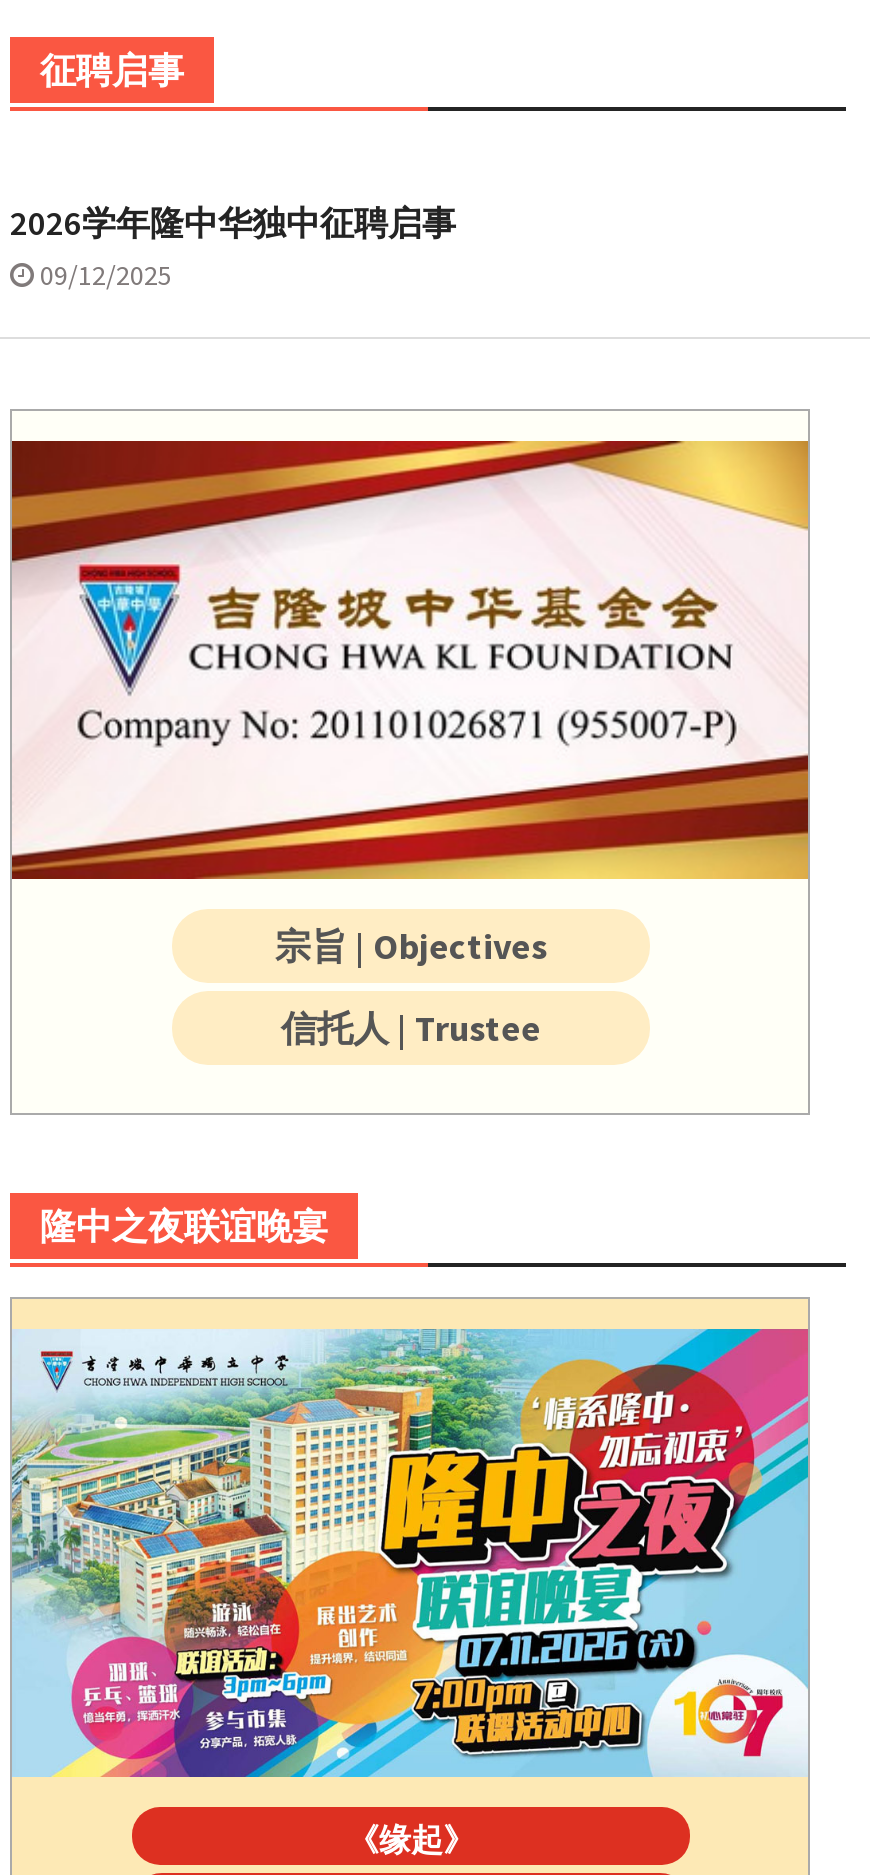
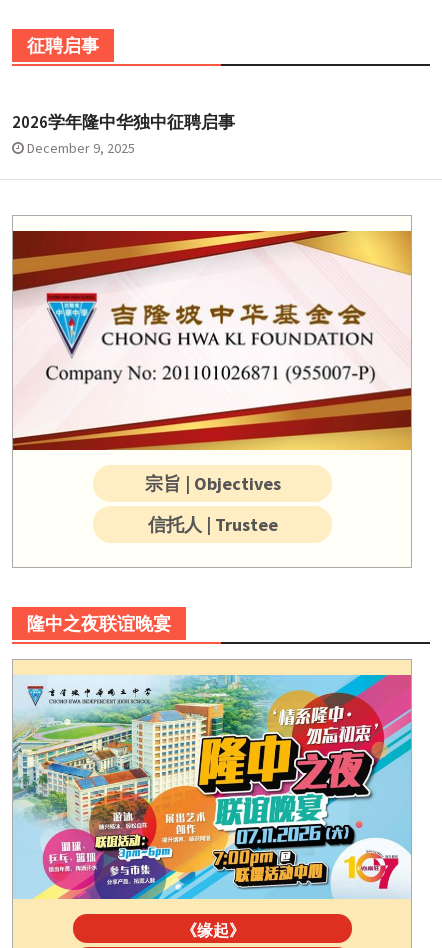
[40,258,172,294] 09/12/2025 -> [27,139,135,157] December 9, 2025

